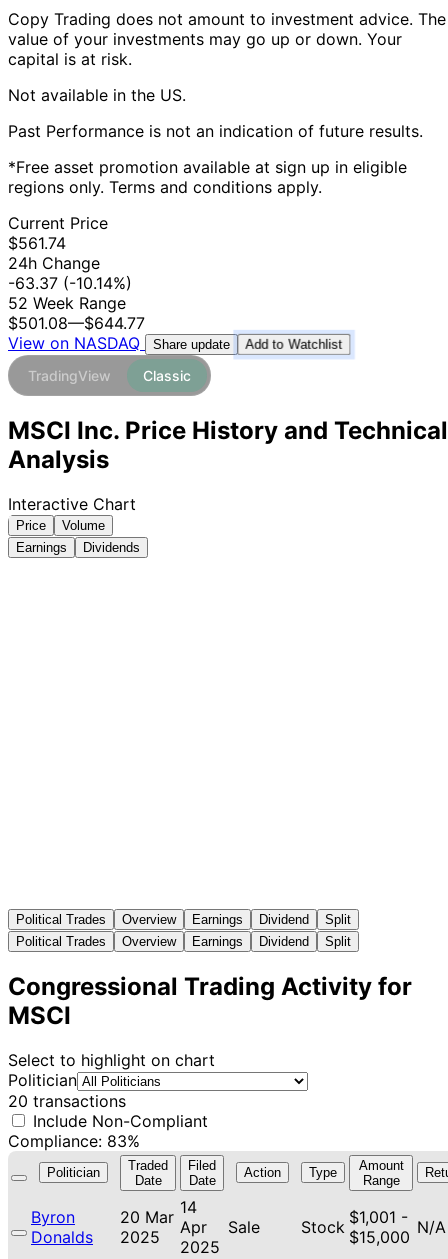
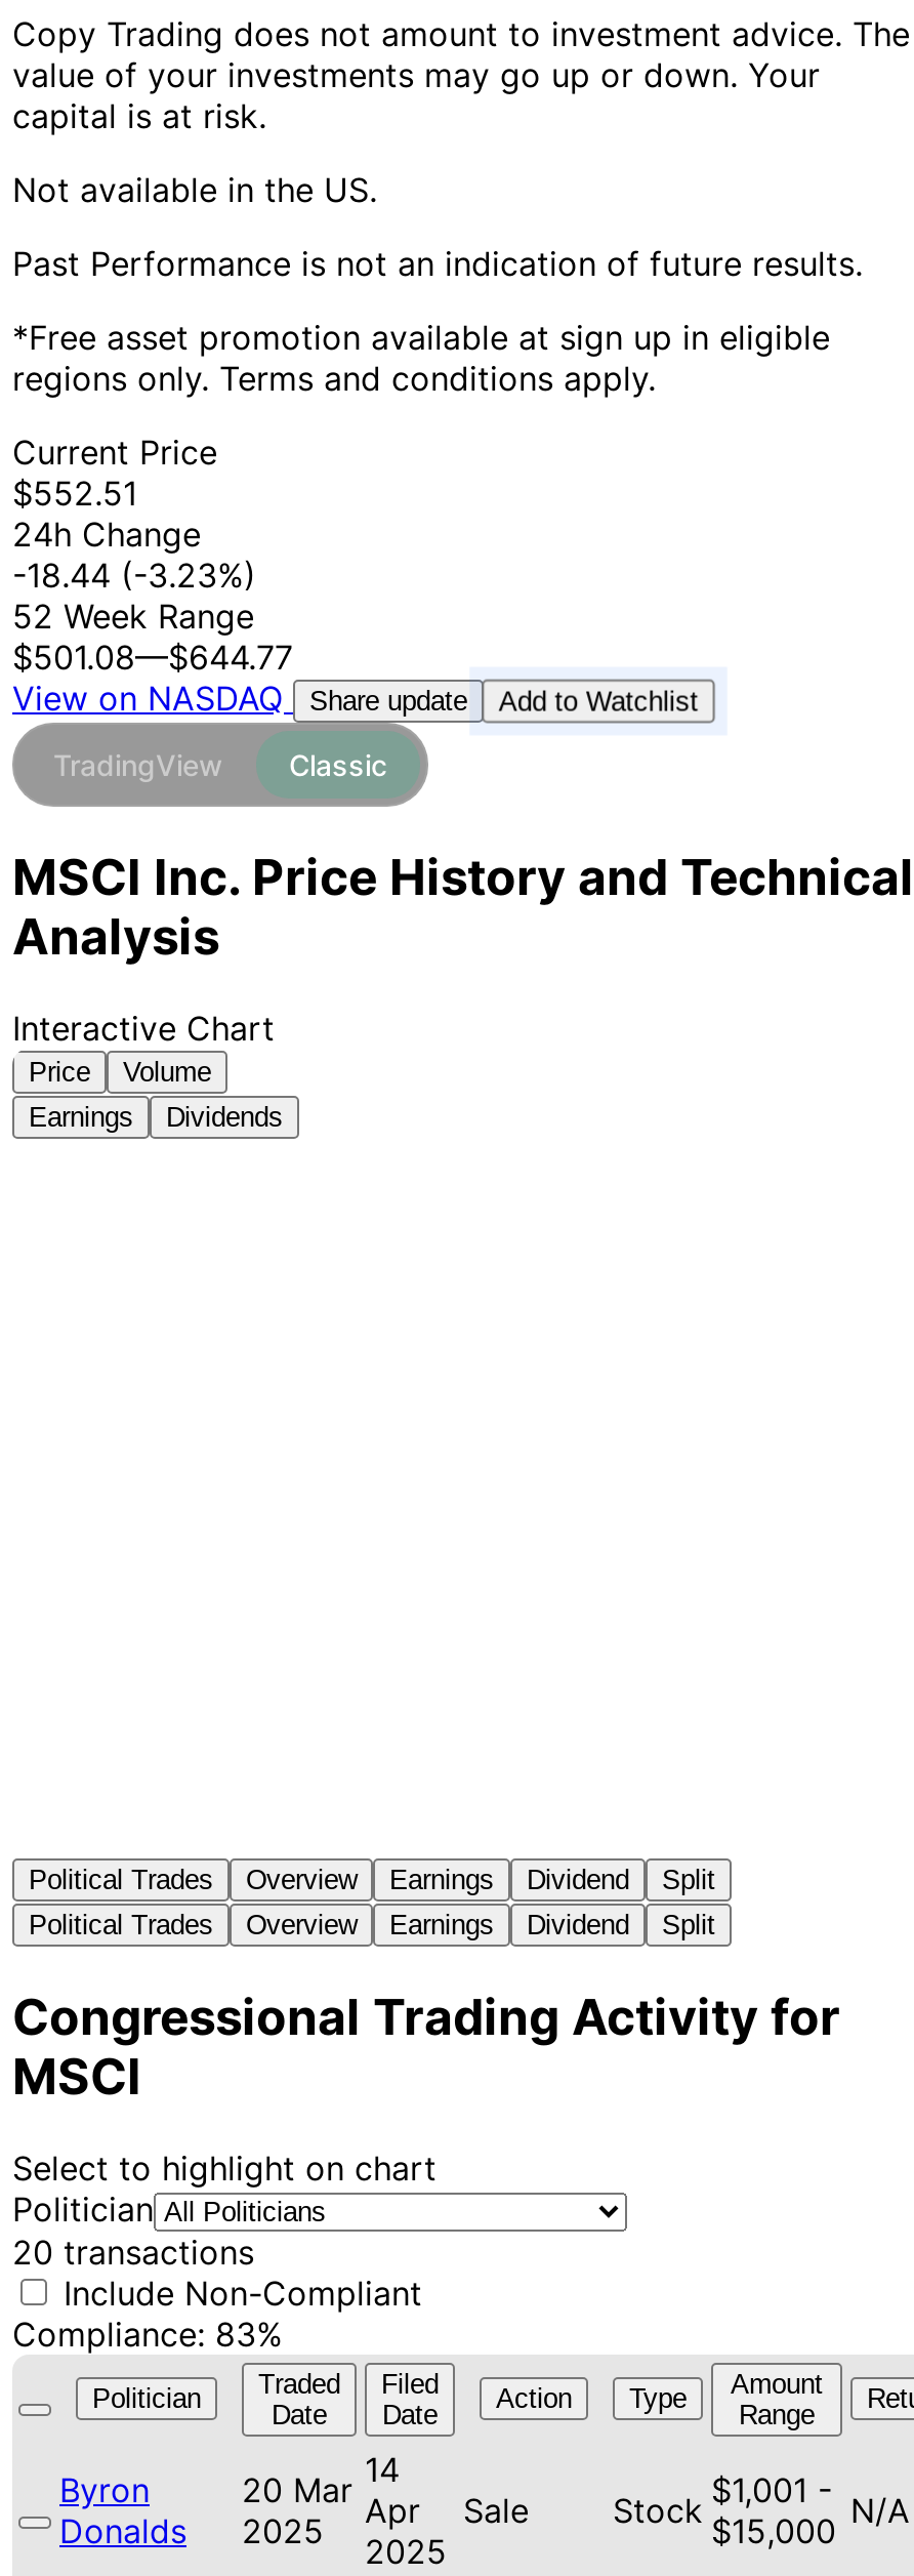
[8,233,66,253] $561.74 -> [12,473,137,514] $552.51
[8,273,132,293] -63.37 (-10.14%) -> [12,555,256,596] -18.44 (-3.23%)

